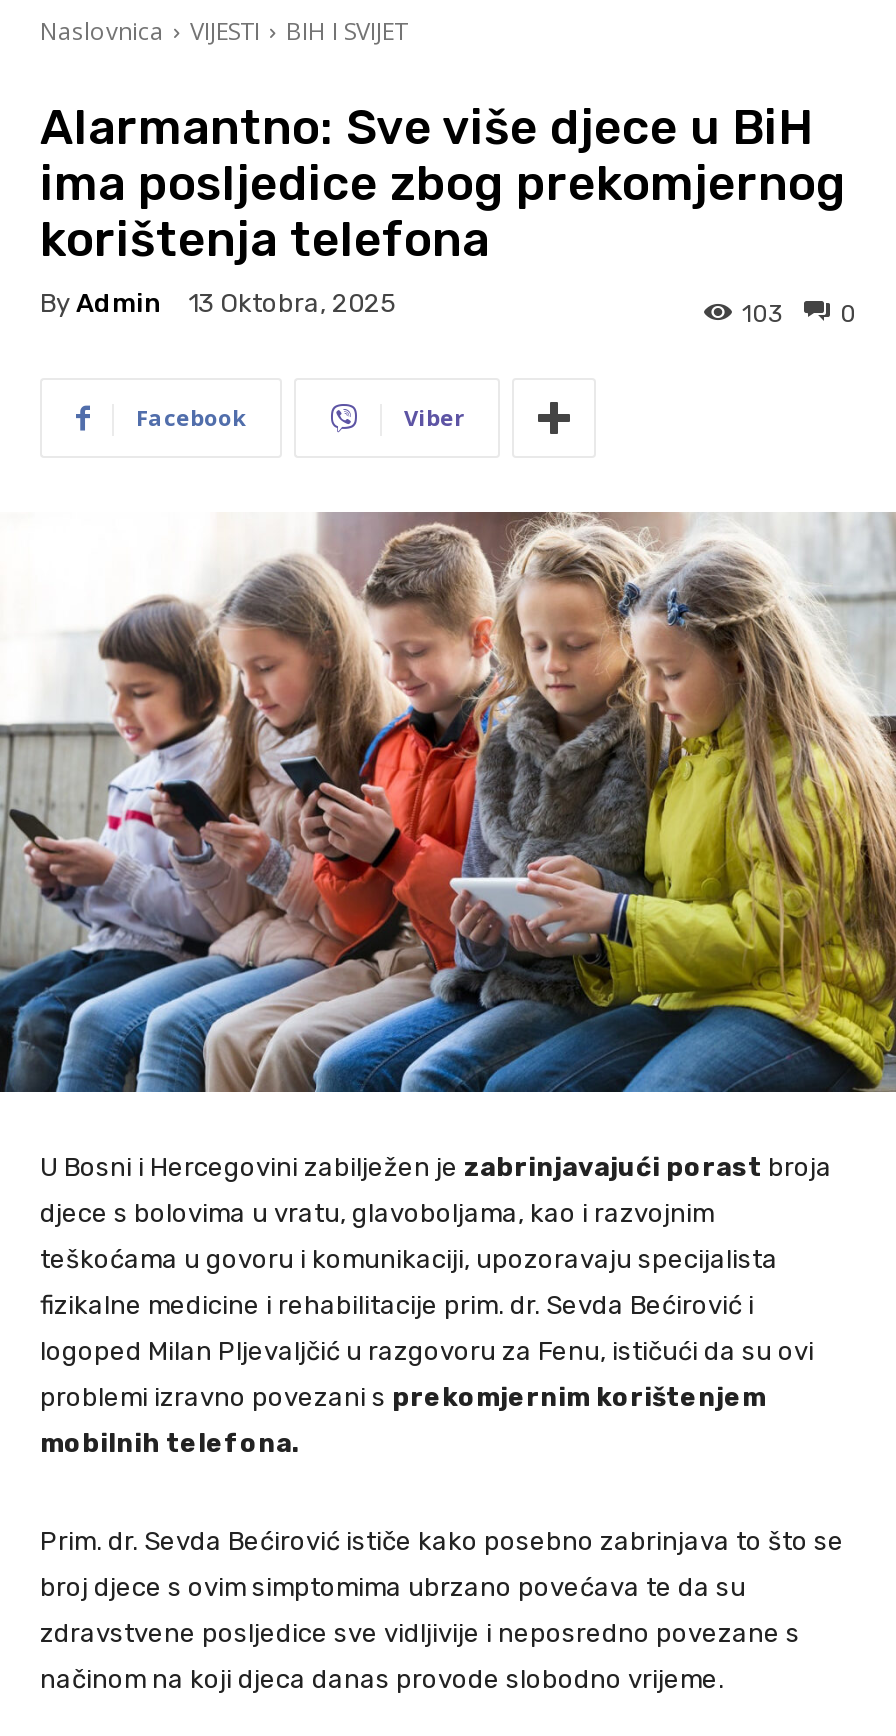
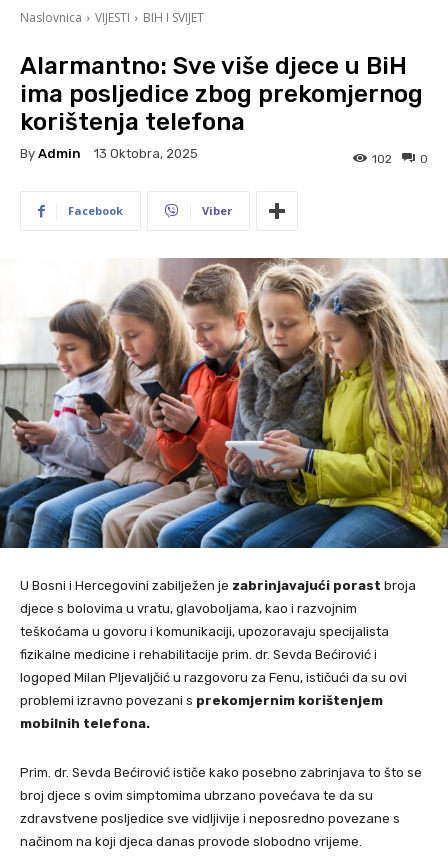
[742,300,856,328] 103 0 -> [372,152,428,166] 102 0

